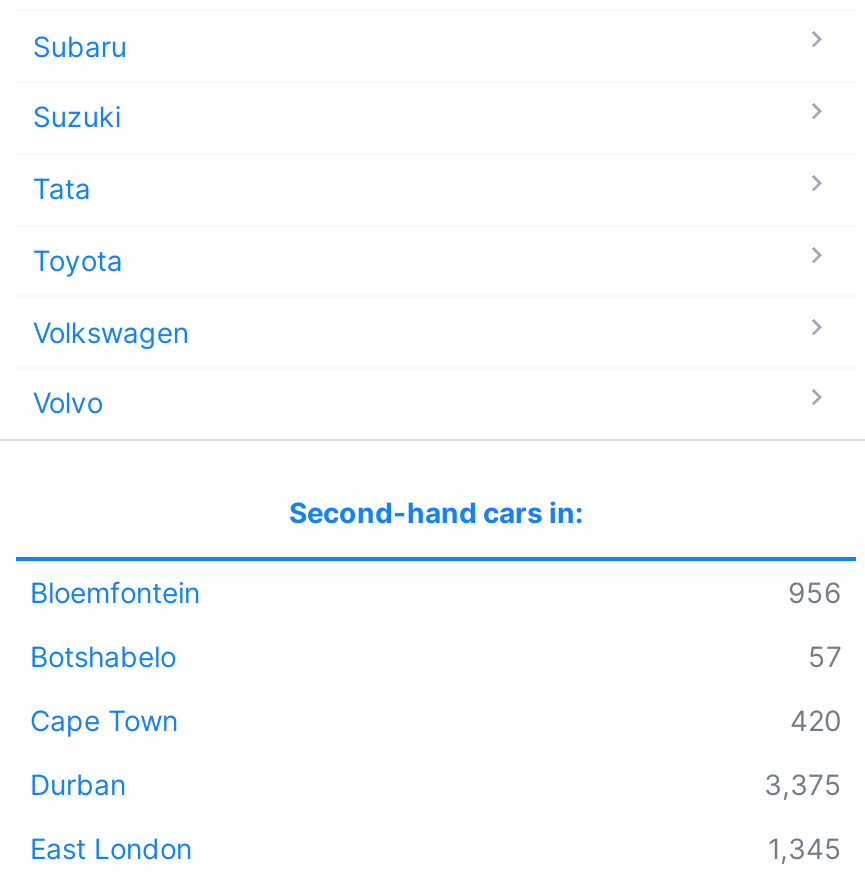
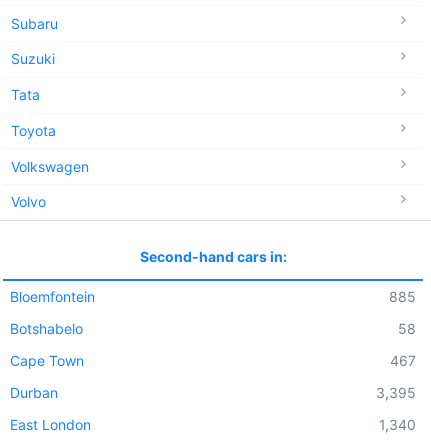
[788,575,842,609] 956 -> [389,288,416,305] 885
[808,639,842,673] 57 -> [398,320,416,337] 58
[790,703,842,737] 420 -> [390,352,416,369] 467
[764,767,842,801] 3,375 -> [376,384,416,401] 3,395
[768,831,842,865] 1,345 -> [379,416,416,433] 1,340

